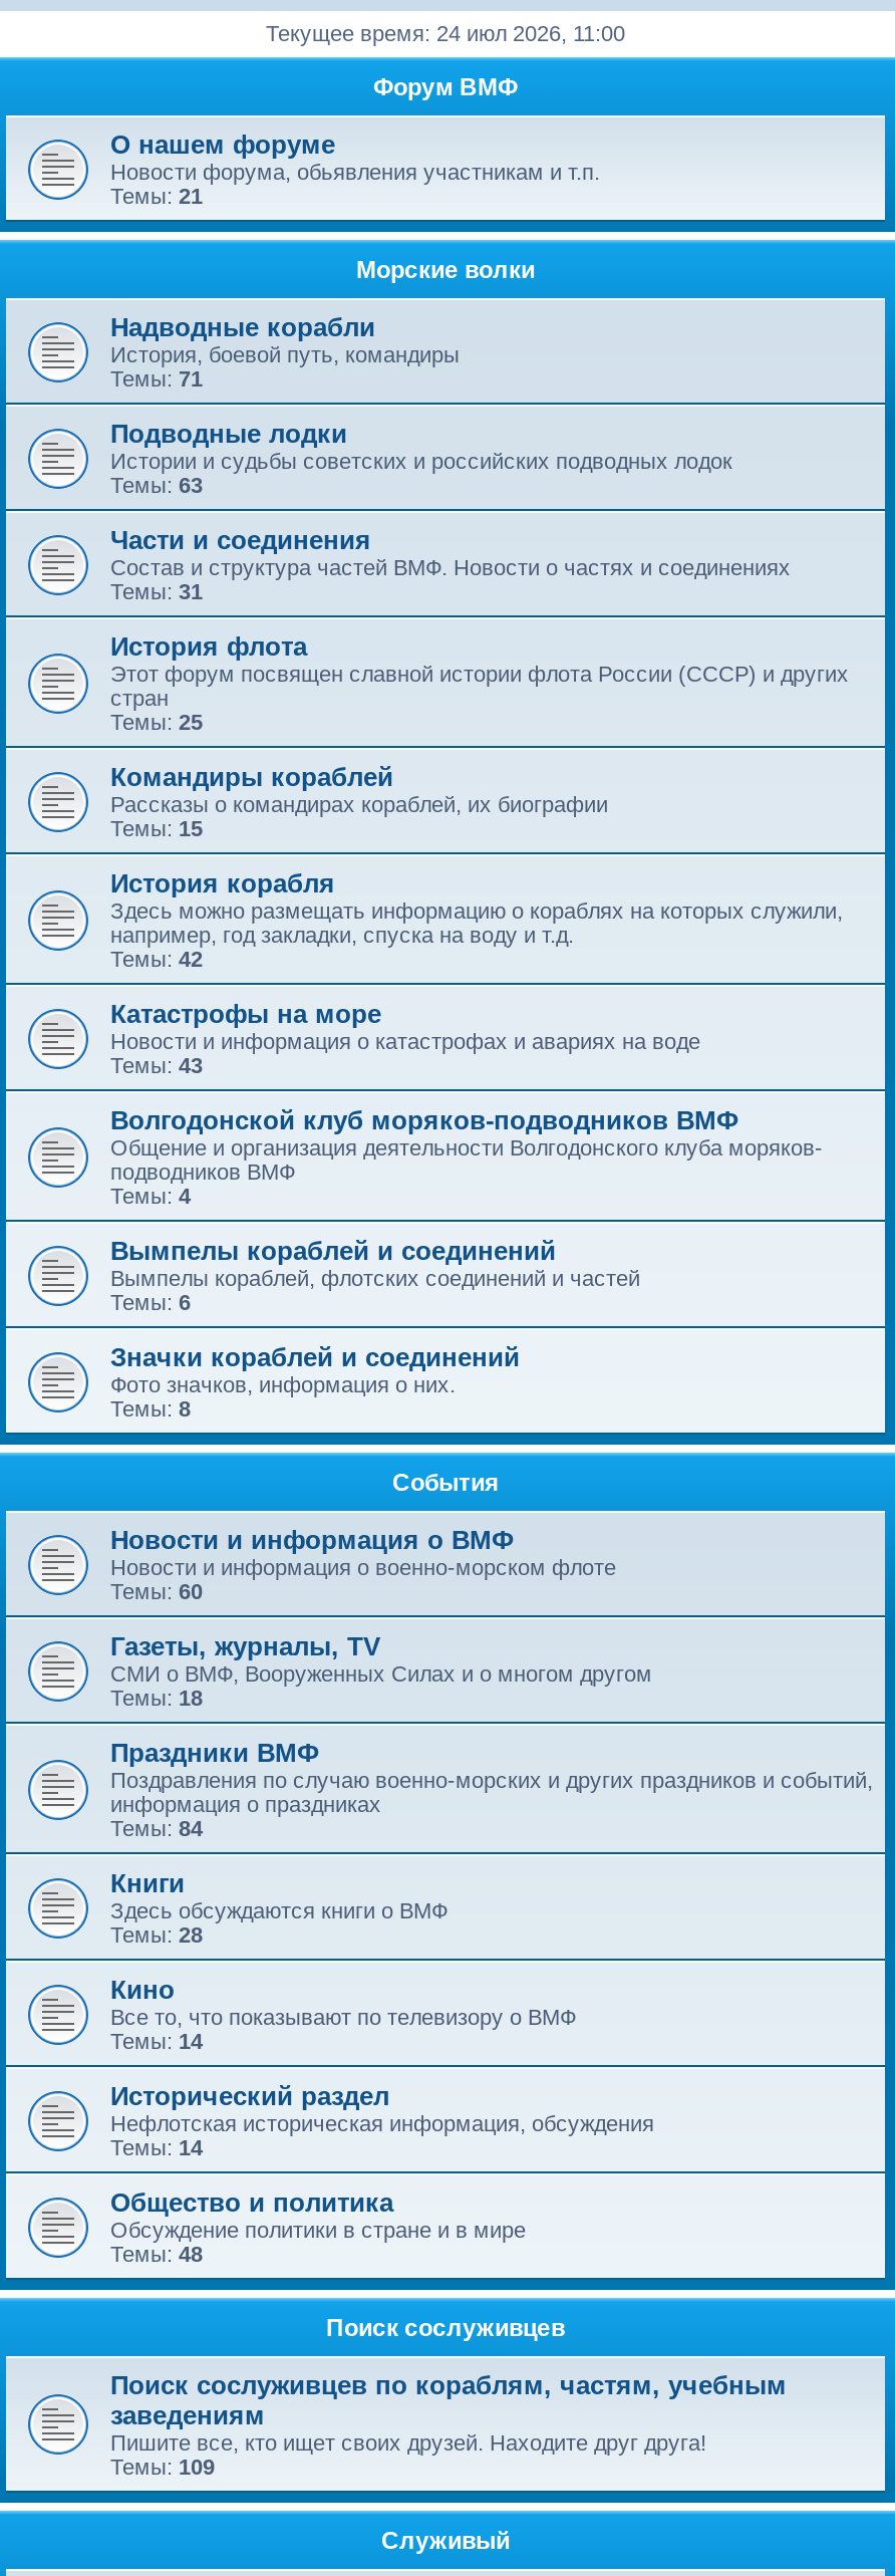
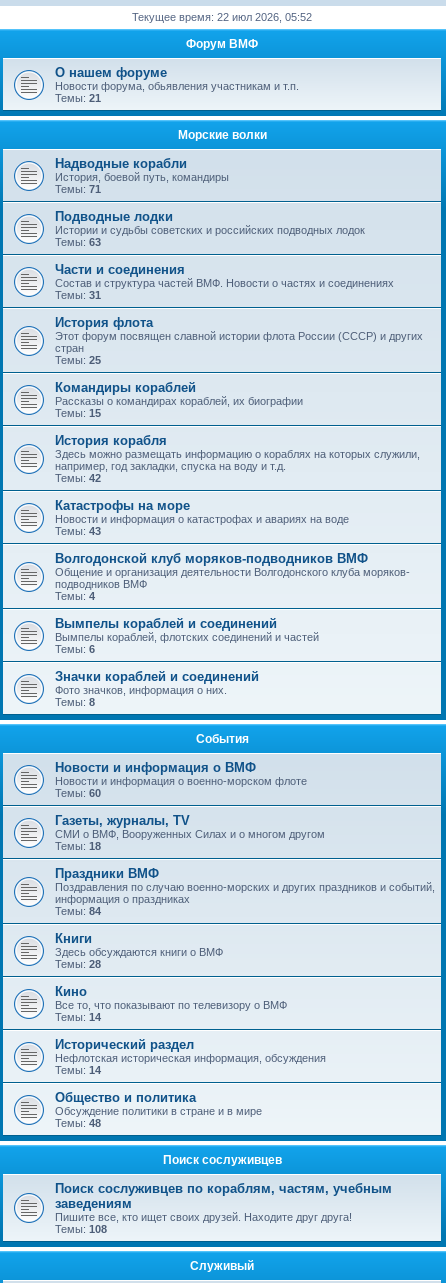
[266,21,625,45] Текущее время: 24 июл 2026, 11:00 -> [132,11,312,23] Текущее время: 22 июл 2026, 05:52
[110,2455,215,2479] Темы: 109 -> [55,1223,107,1235] Темы: 108

